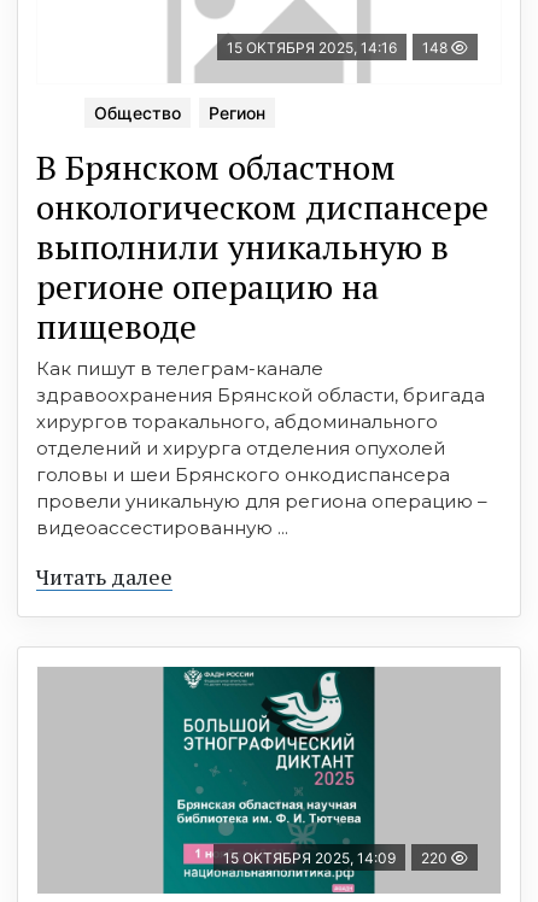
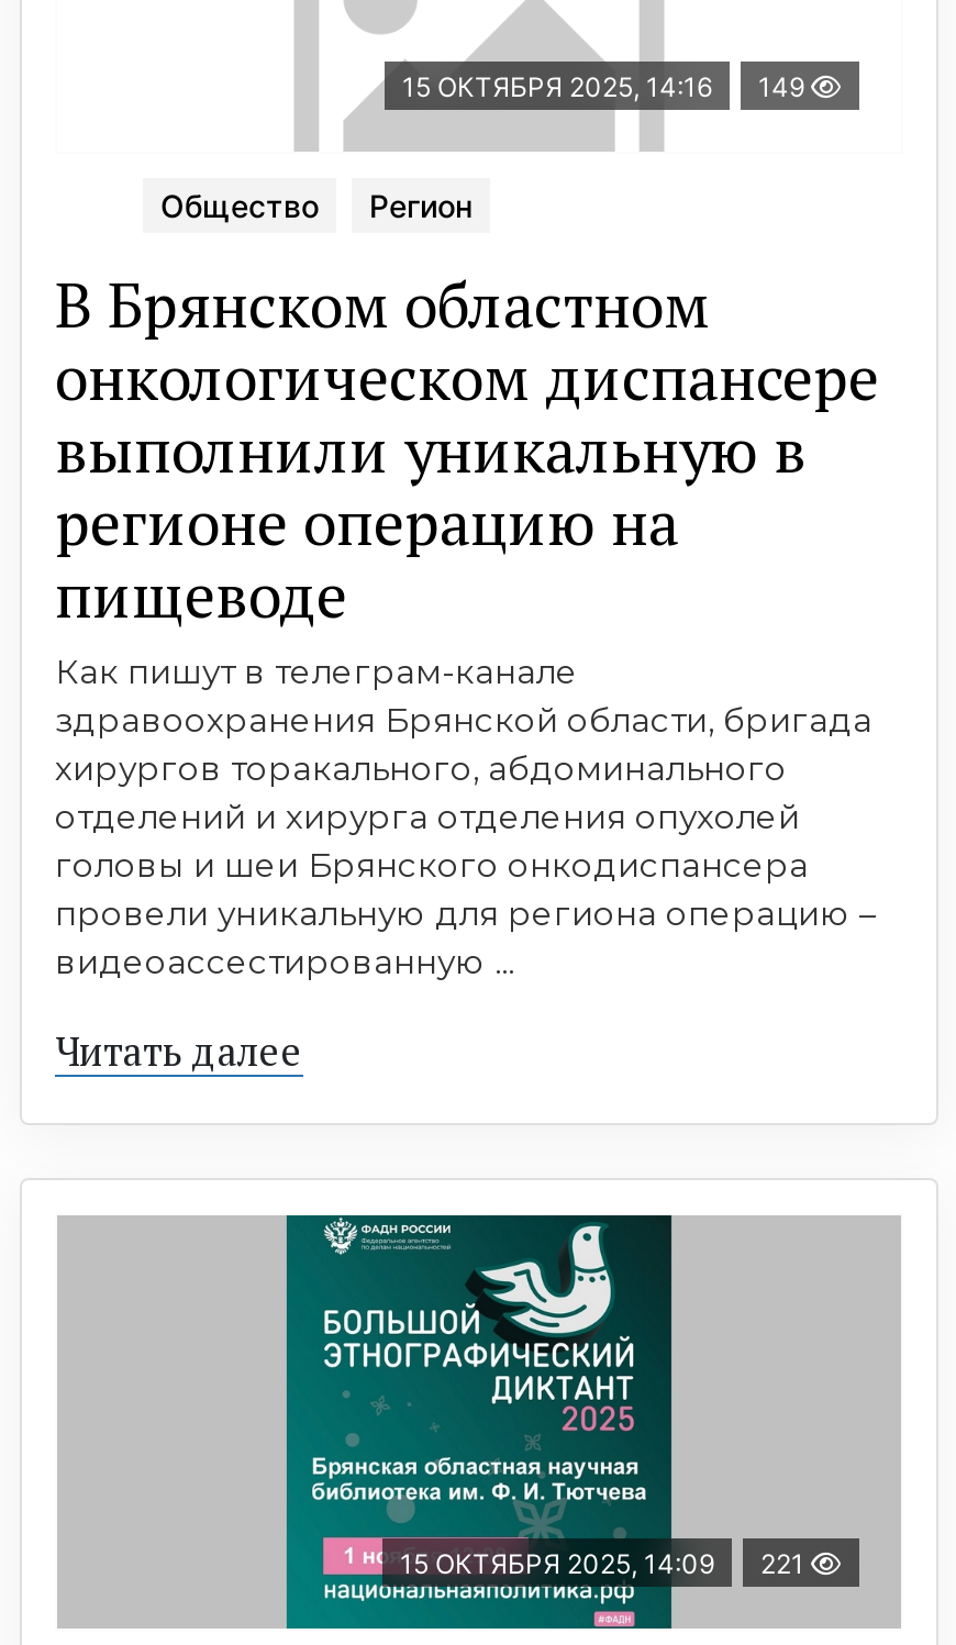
[227,38,451,57] 15 ОКТЯБРЯ 2025, 14:16 148 -> [402,70,811,103] 15 ОКТЯБРЯ 2025, 14:16 149
[223,849,451,867] 15 ОКТЯБРЯ 2025, 14:09 220 -> [400,1547,811,1580] 15 ОКТЯБРЯ 2025, 14:09 221

